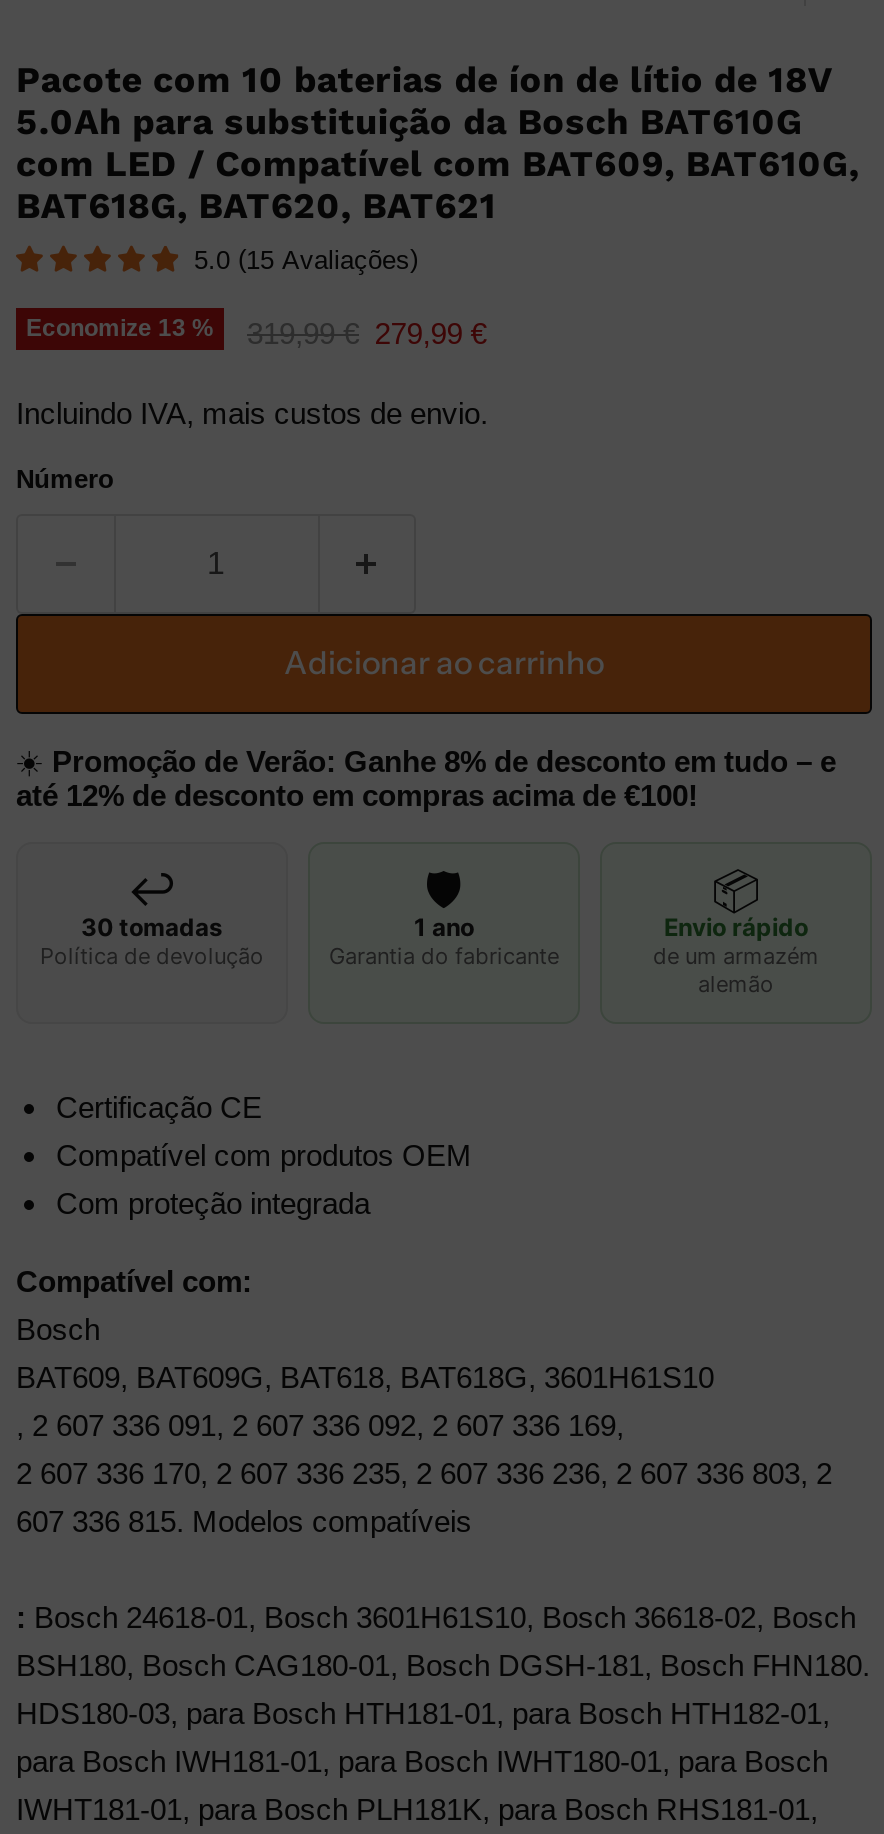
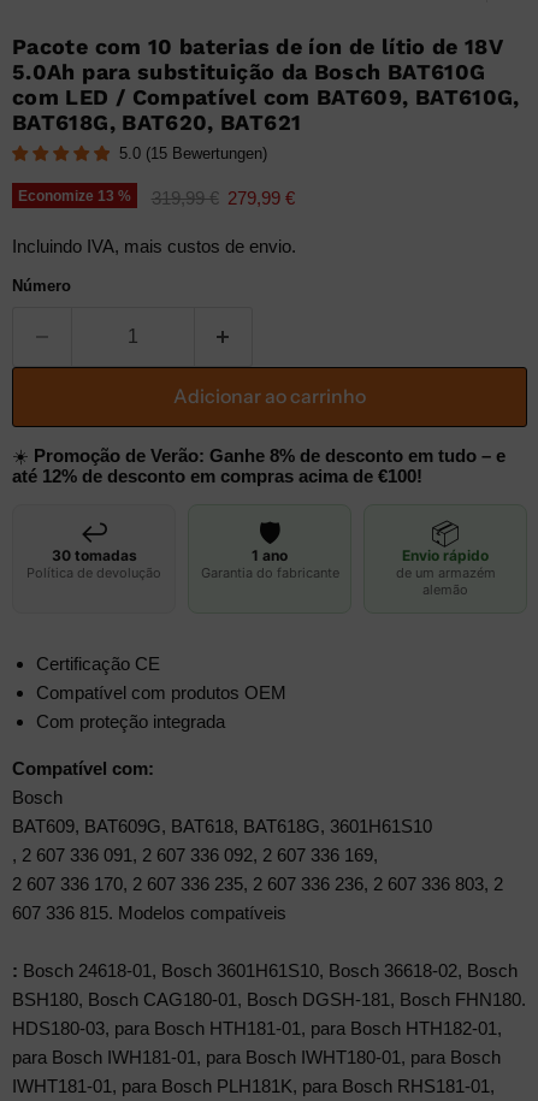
[194,244,418,276] 5.0 (15 Avaliações) -> [119,145,267,163] 5.0 (15 Bewertungen)

